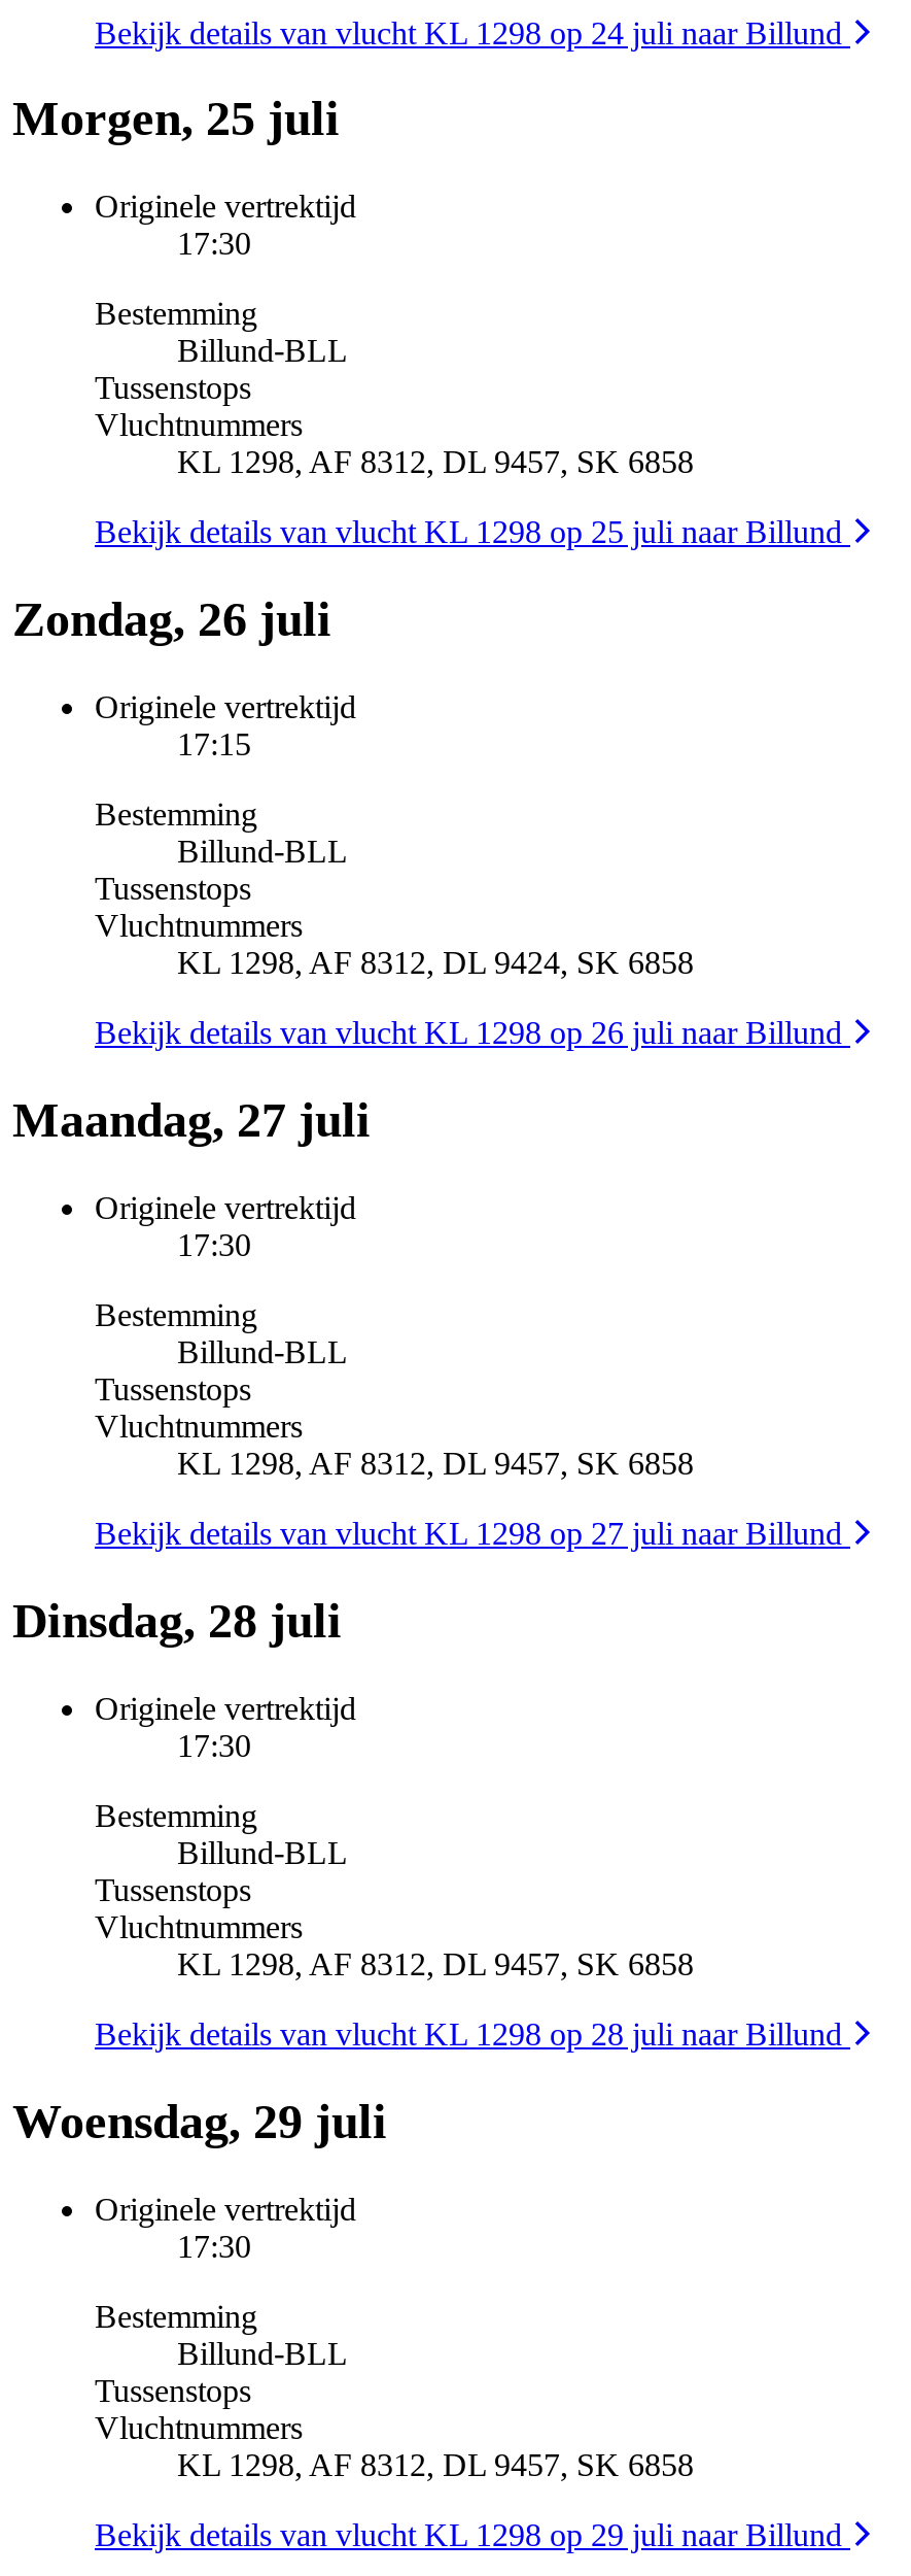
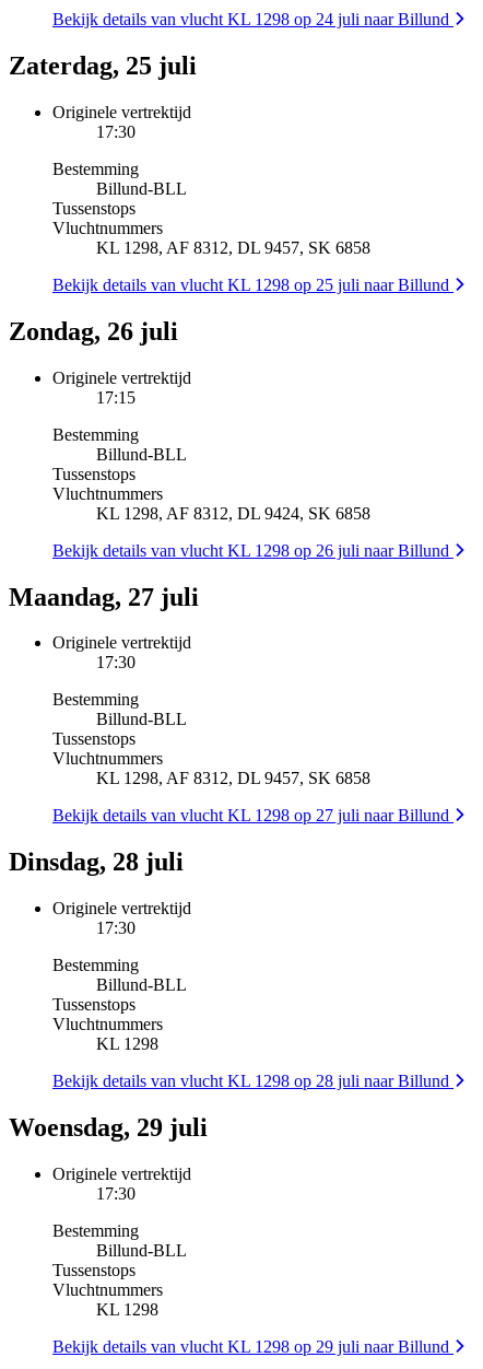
[12,93,340,146] Morgen, 25 juli -> [9,51,197,80] Zaterdag, 25 juli
[177,1946,694,1981] KL 1298, AF 8312, DL 9457, SK 6858 -> [96,1035,158,1053] KL 1298
[177,2446,694,2481] KL 1298, AF 8312, DL 9457, SK 6858 -> [96,1300,158,1319] KL 1298

